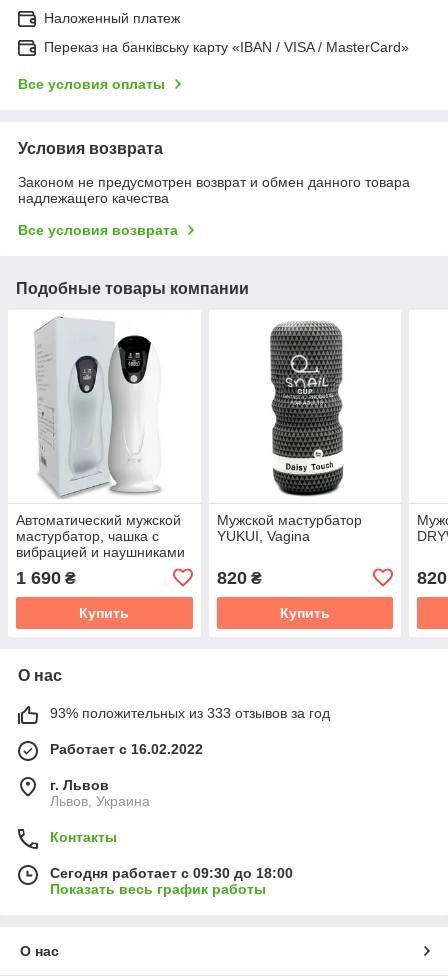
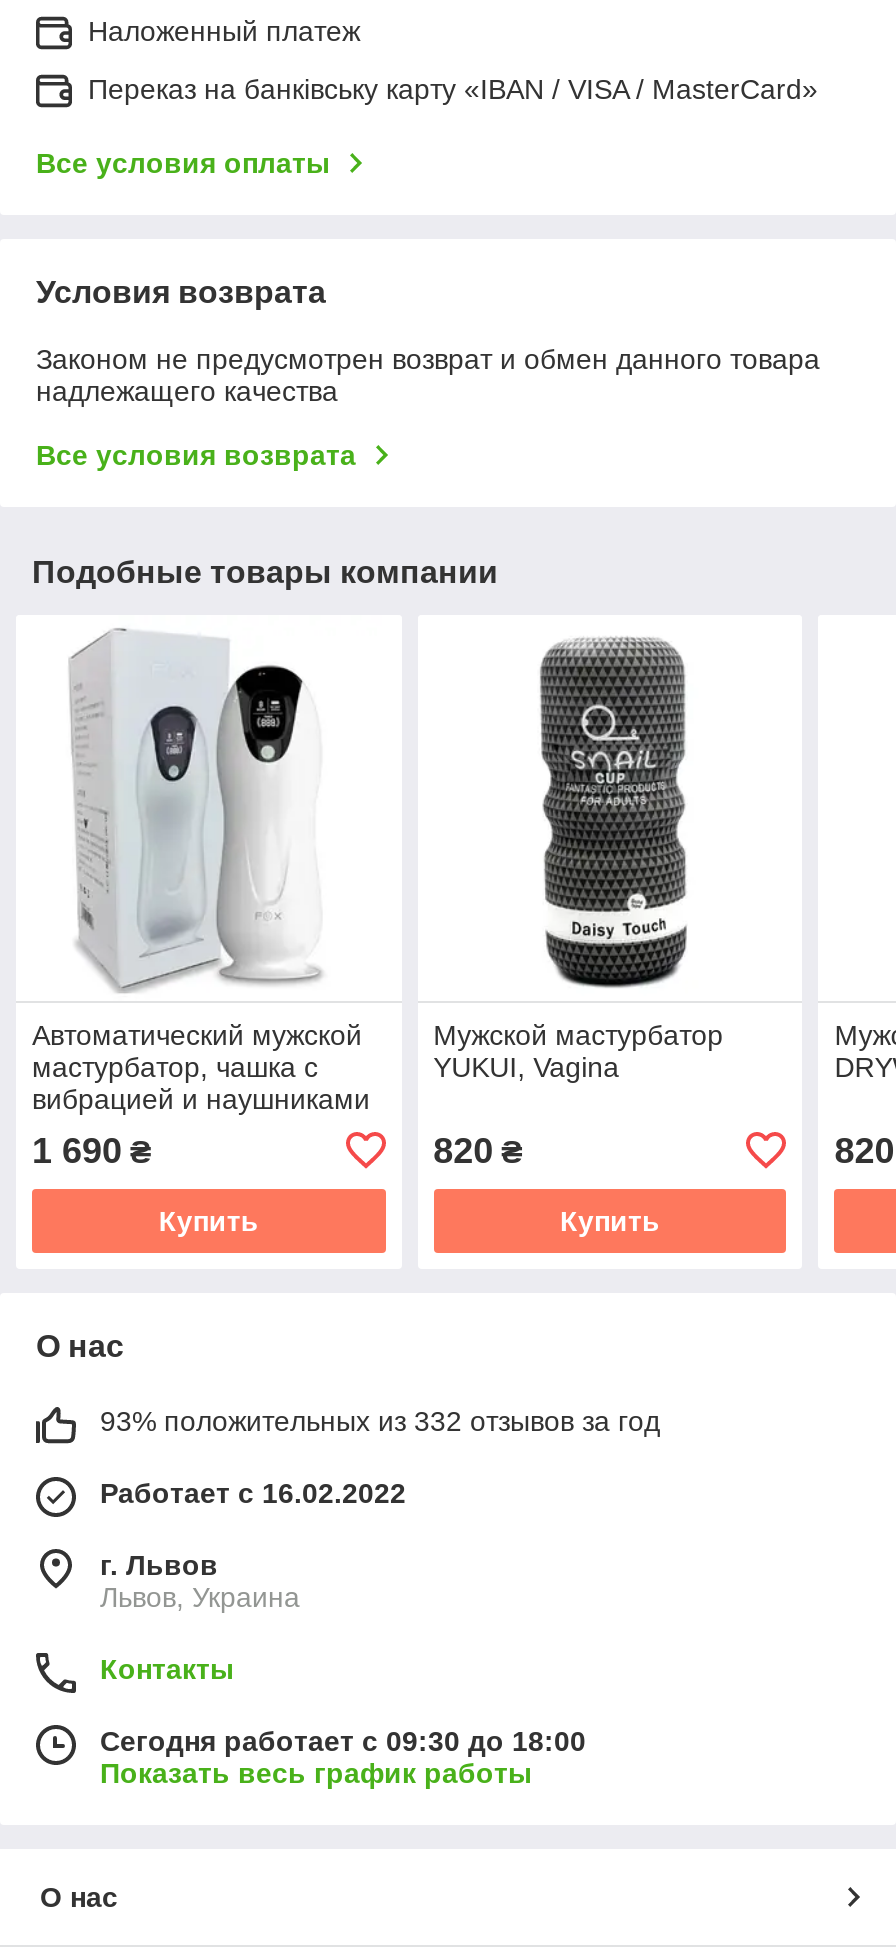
[50,705,330,721] 93% положительных из 333 отзывов за год -> [100,1405,660,1437] 93% положительных из 332 отзывов за год

